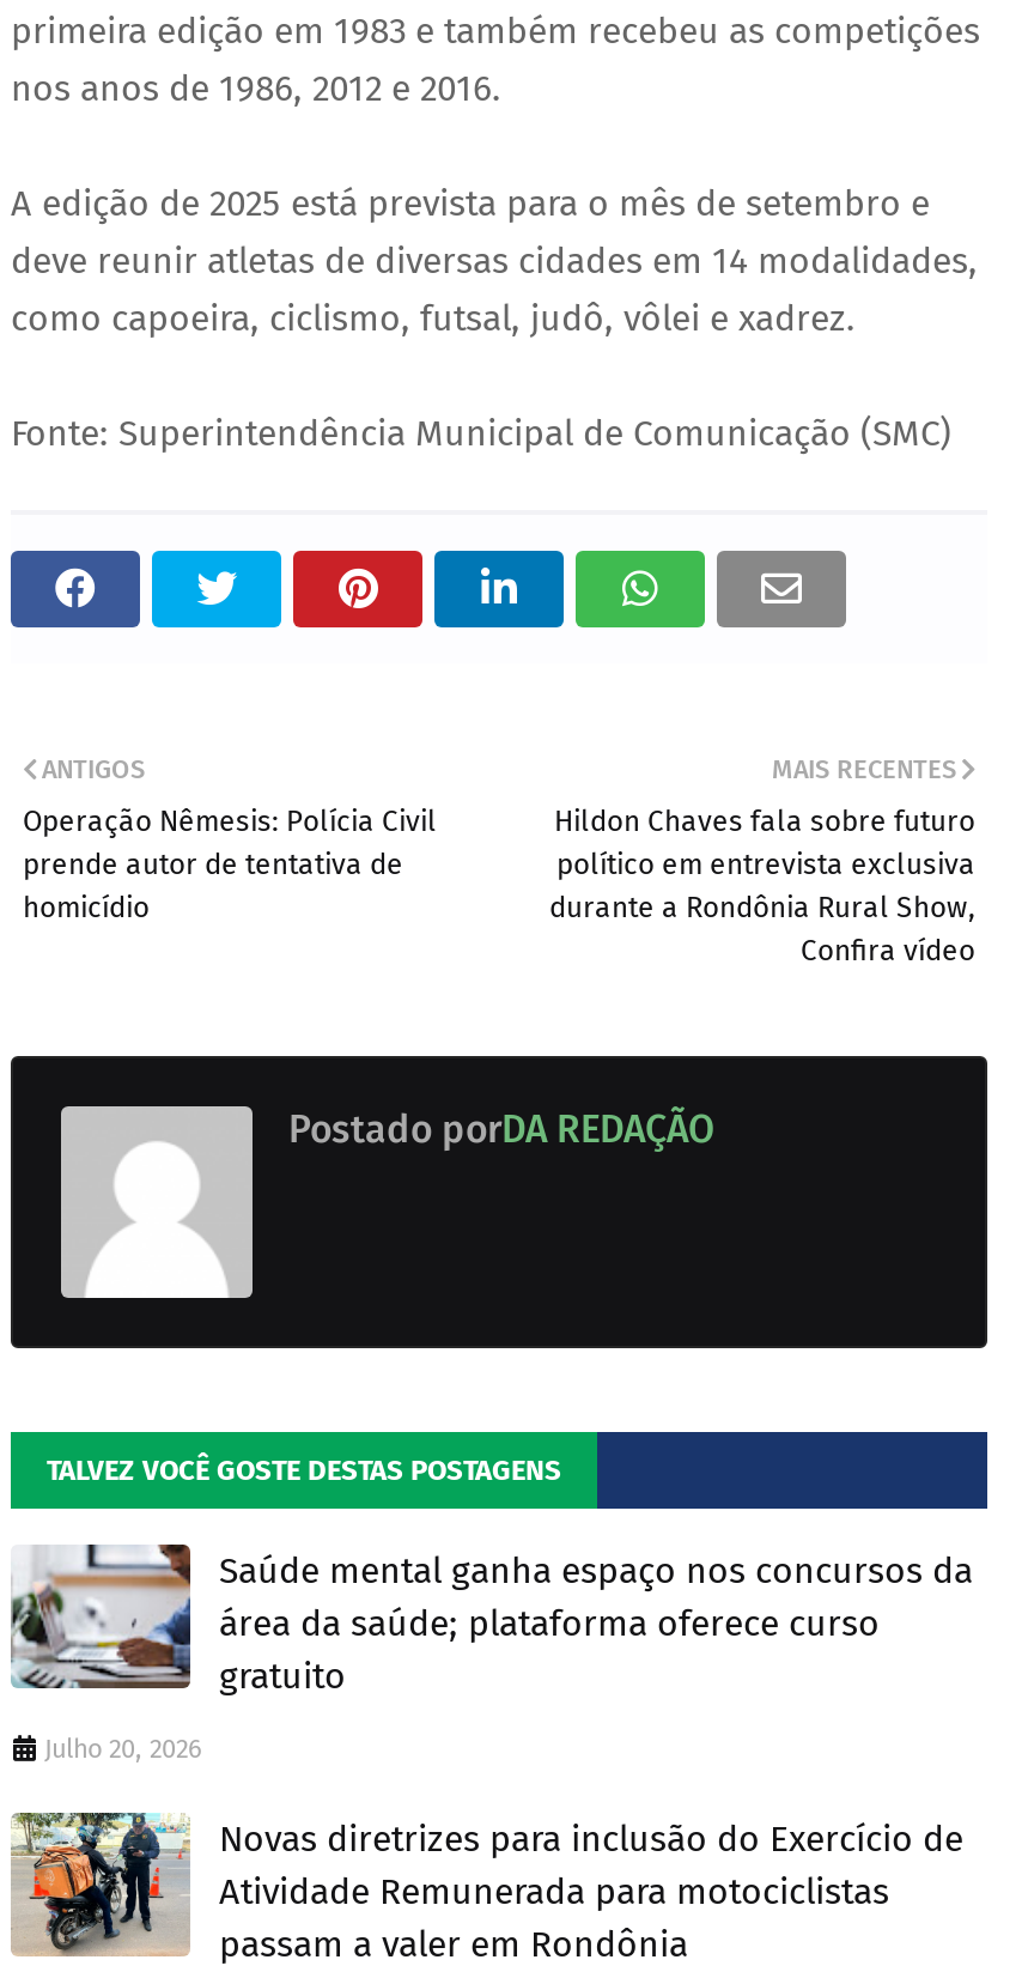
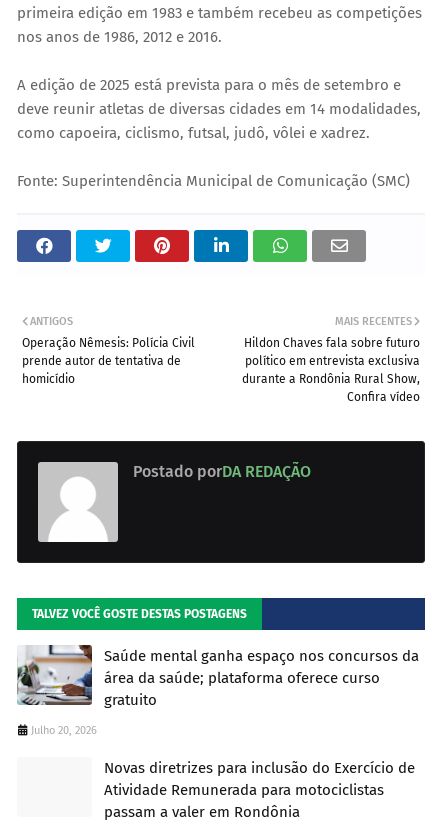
[11,1810,190,1959] [image] -> none

